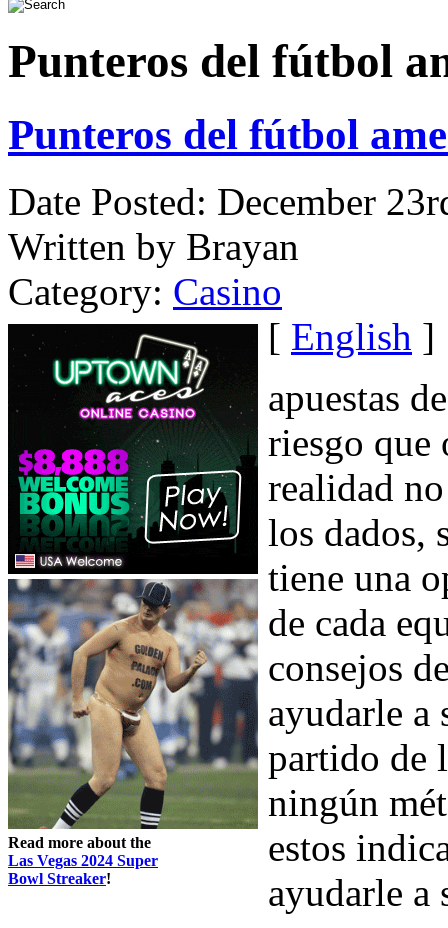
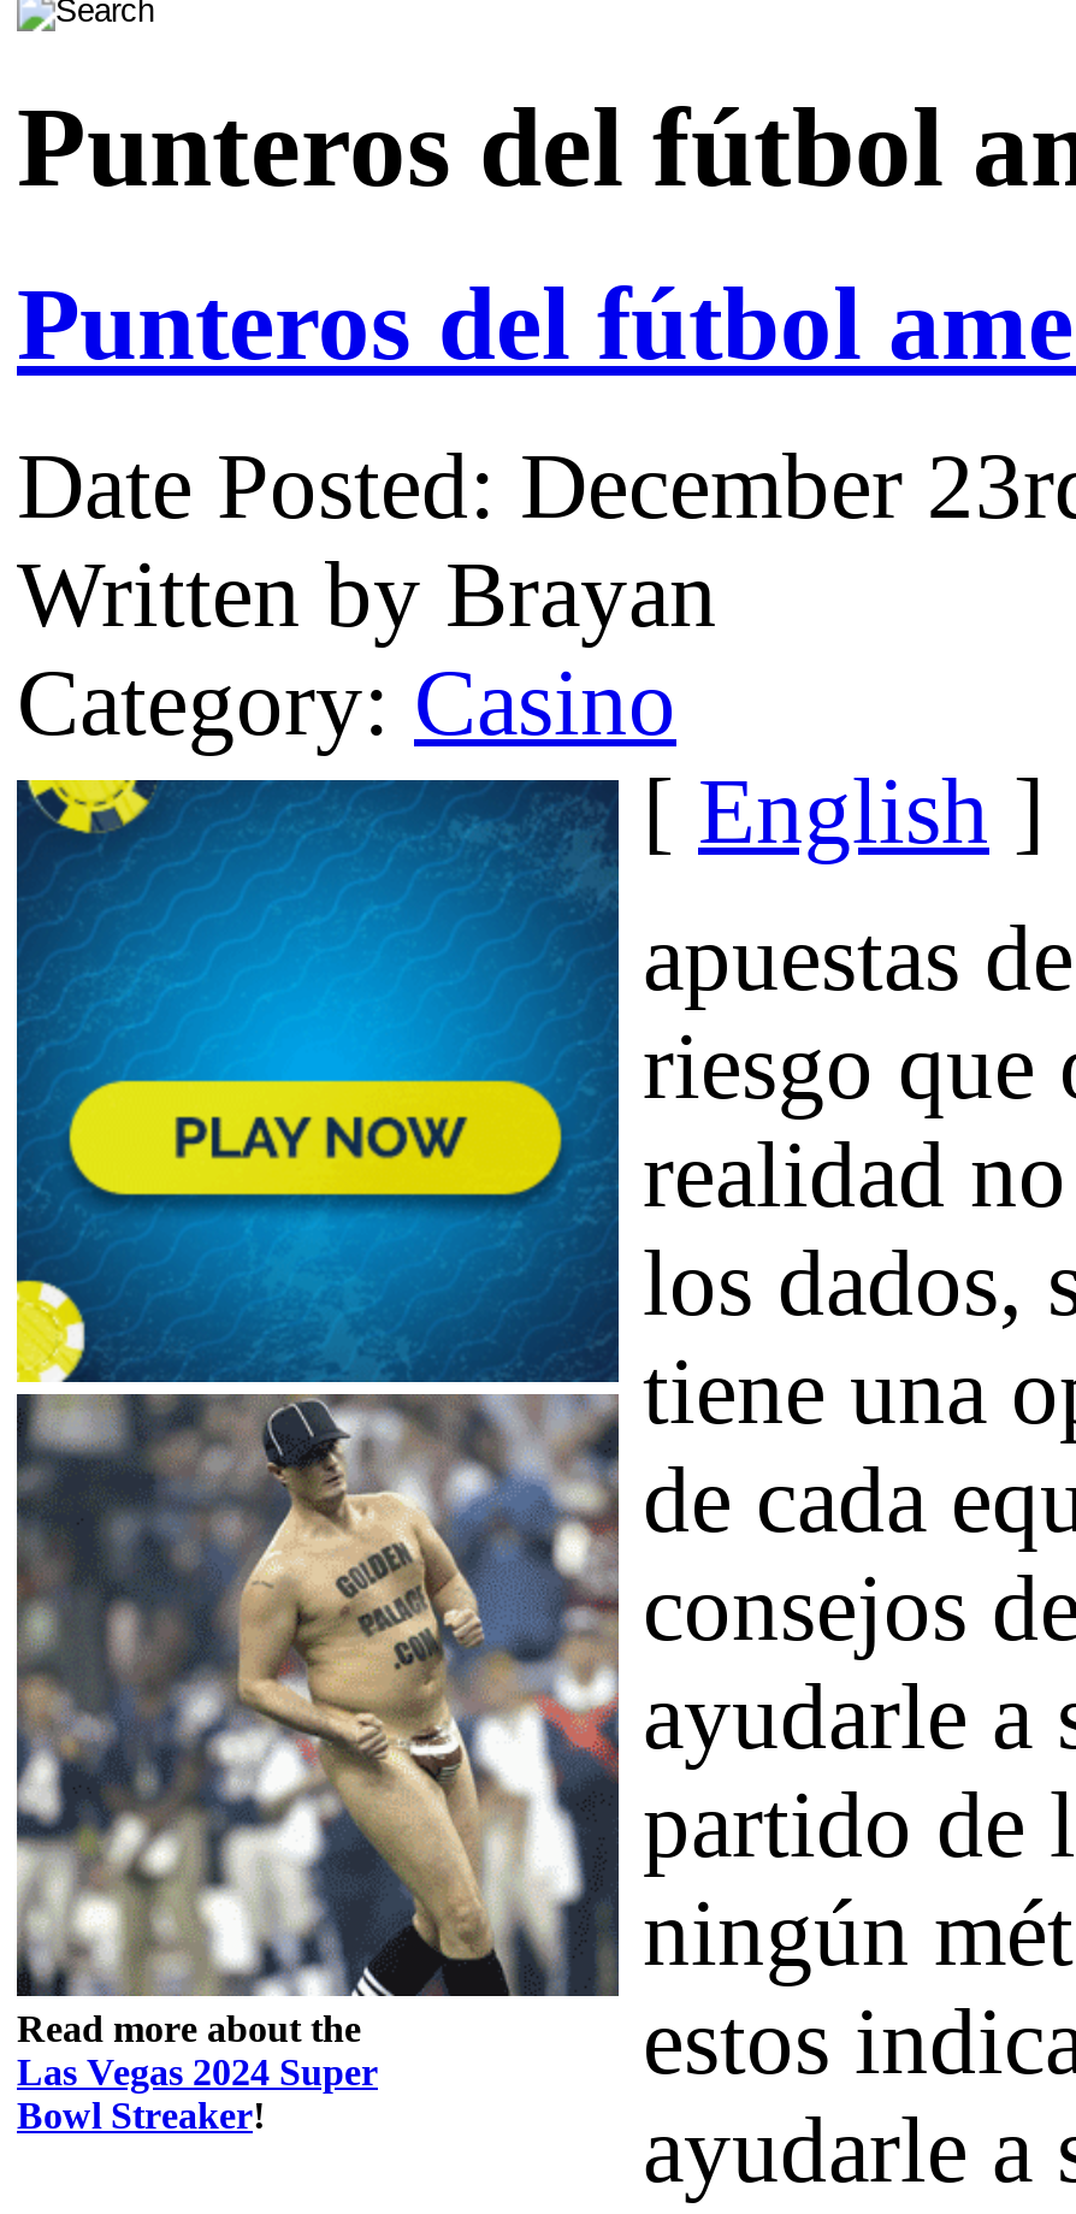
[7,323,259,830] [image] -> [14,778,621,1998] [image]

